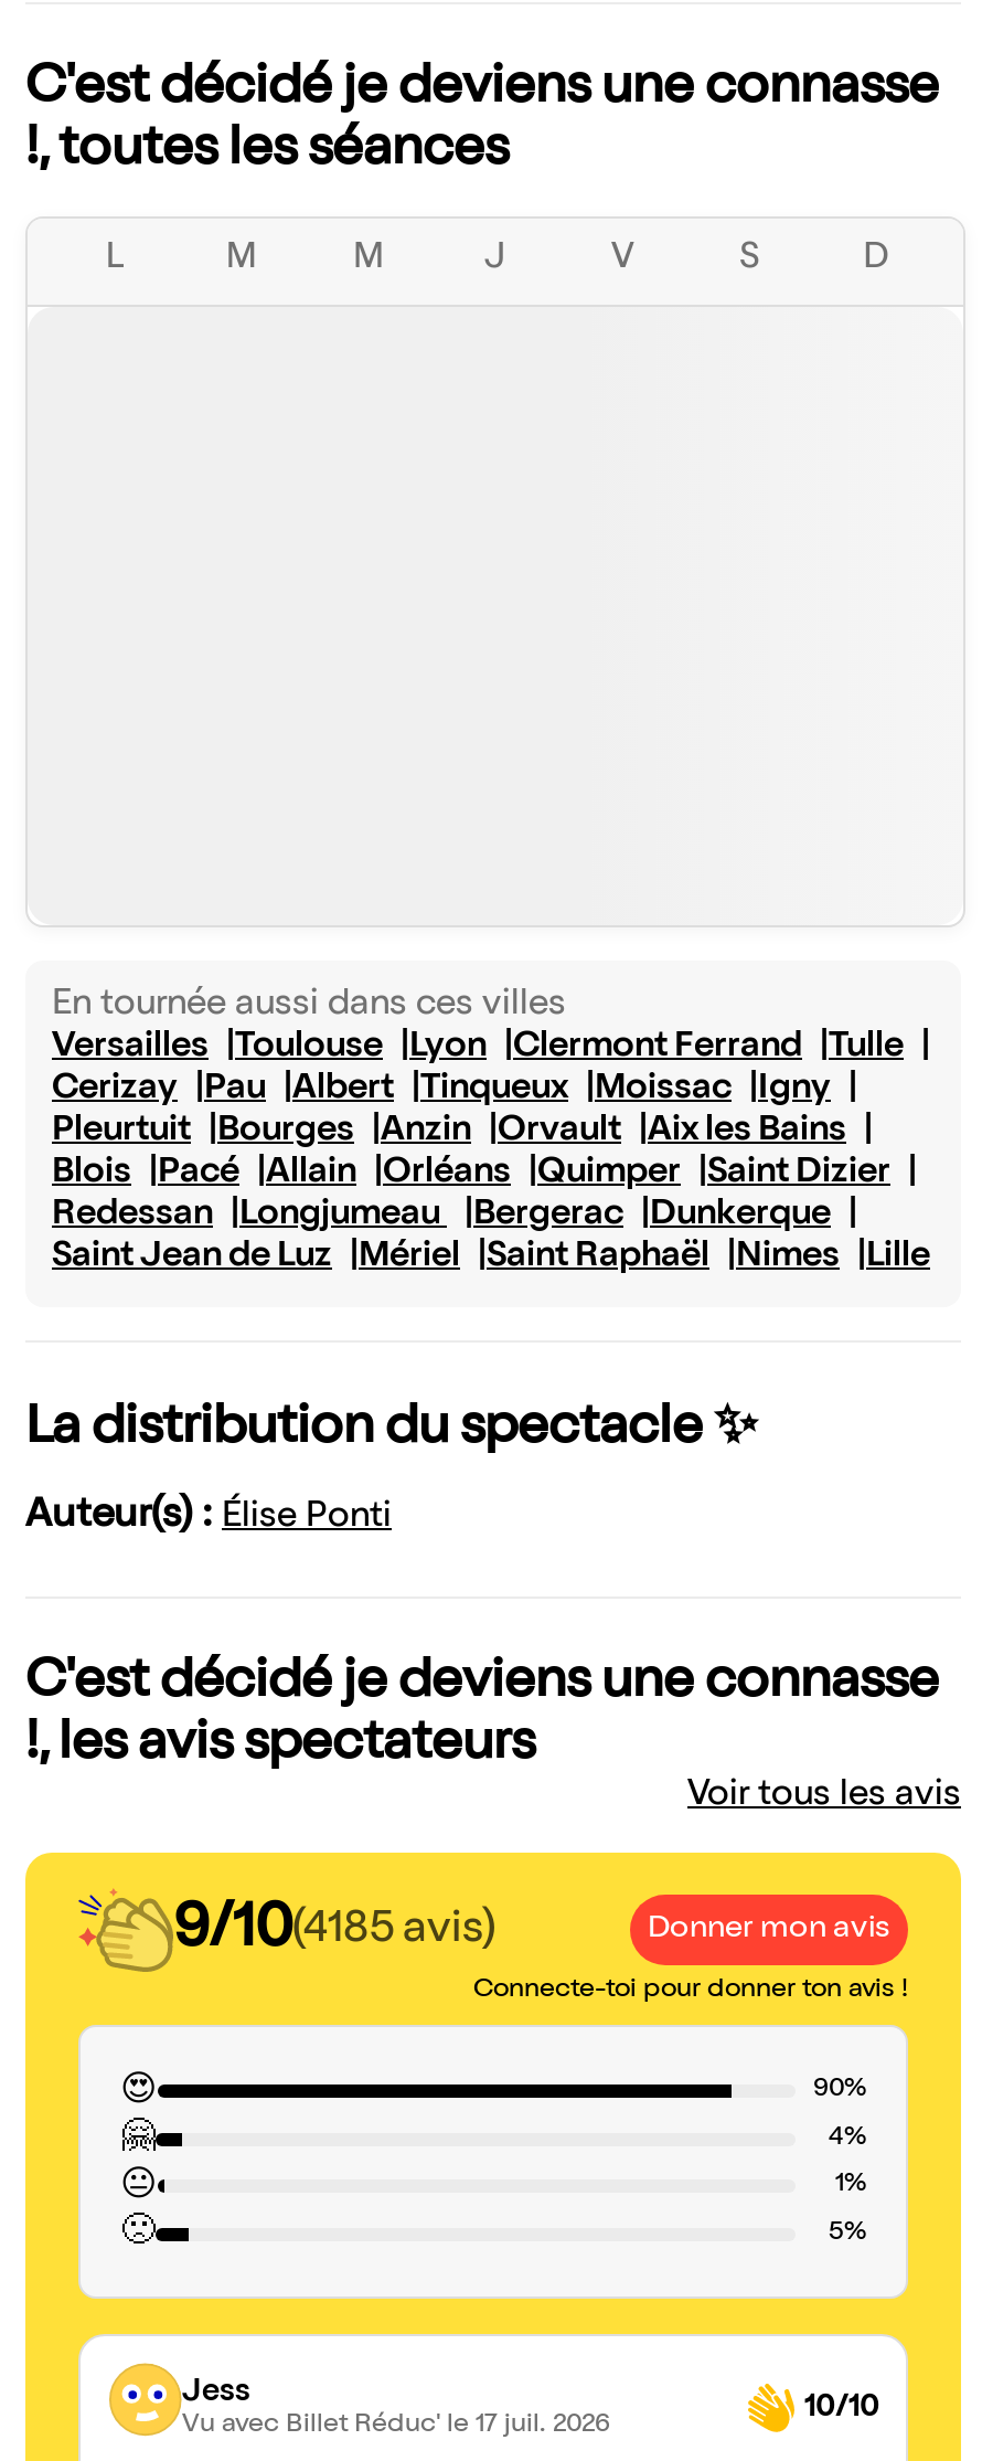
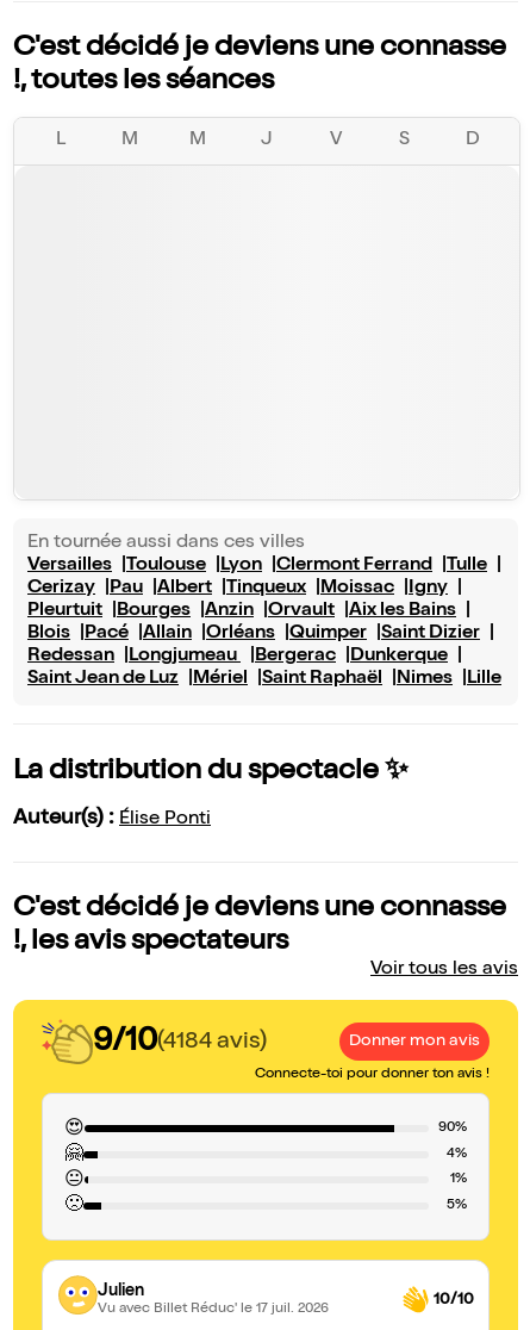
[173,1901,495,1963] 9/10(4185 avis) -> [93,1026,267,1059] 9/10(4184 avis)
[182,2378,250,2409] Jess -> [98,1283,144,1300] Julien

